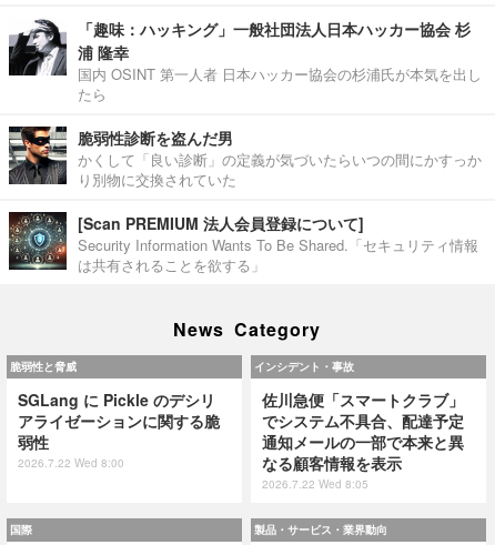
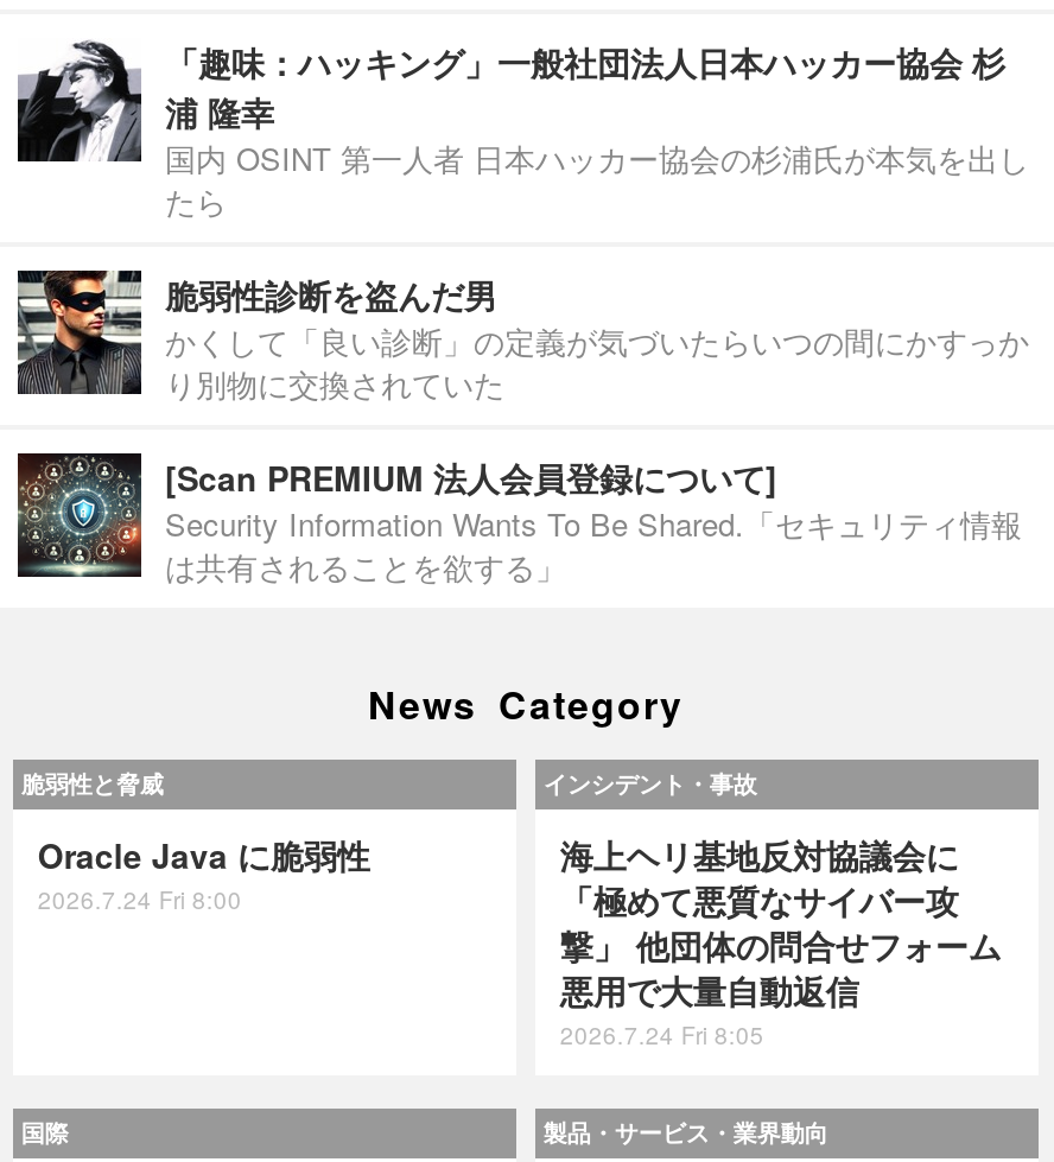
[18,388,220,470] SGLang に Pickle のデシリ | アライゼーションに関する脆 | 弱性 | 2026.7.22 Wed 8:00 -> [38,830,370,916] Oracle Java に脆弱性 | 2026.7.24 Fri 8:00
[262,388,464,491] 佐川急便「スマートクラブ」 | でシステム不具合、配達予定 | 通知メールの一部で本来と異 | なる顧客情報を表示 | 2026.7.22 Wed 8:05 -> [560,830,1002,1051] 海上ヘリ基地反対協議会に | 「極めて悪質なサイバー攻 | 撃」 他団体の問合せフォーム | 悪用で大量自動返信 | 2026.7.24 Fri 8:05

